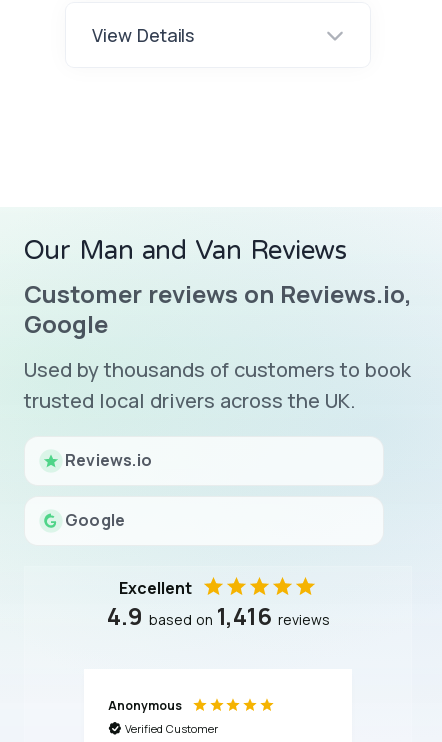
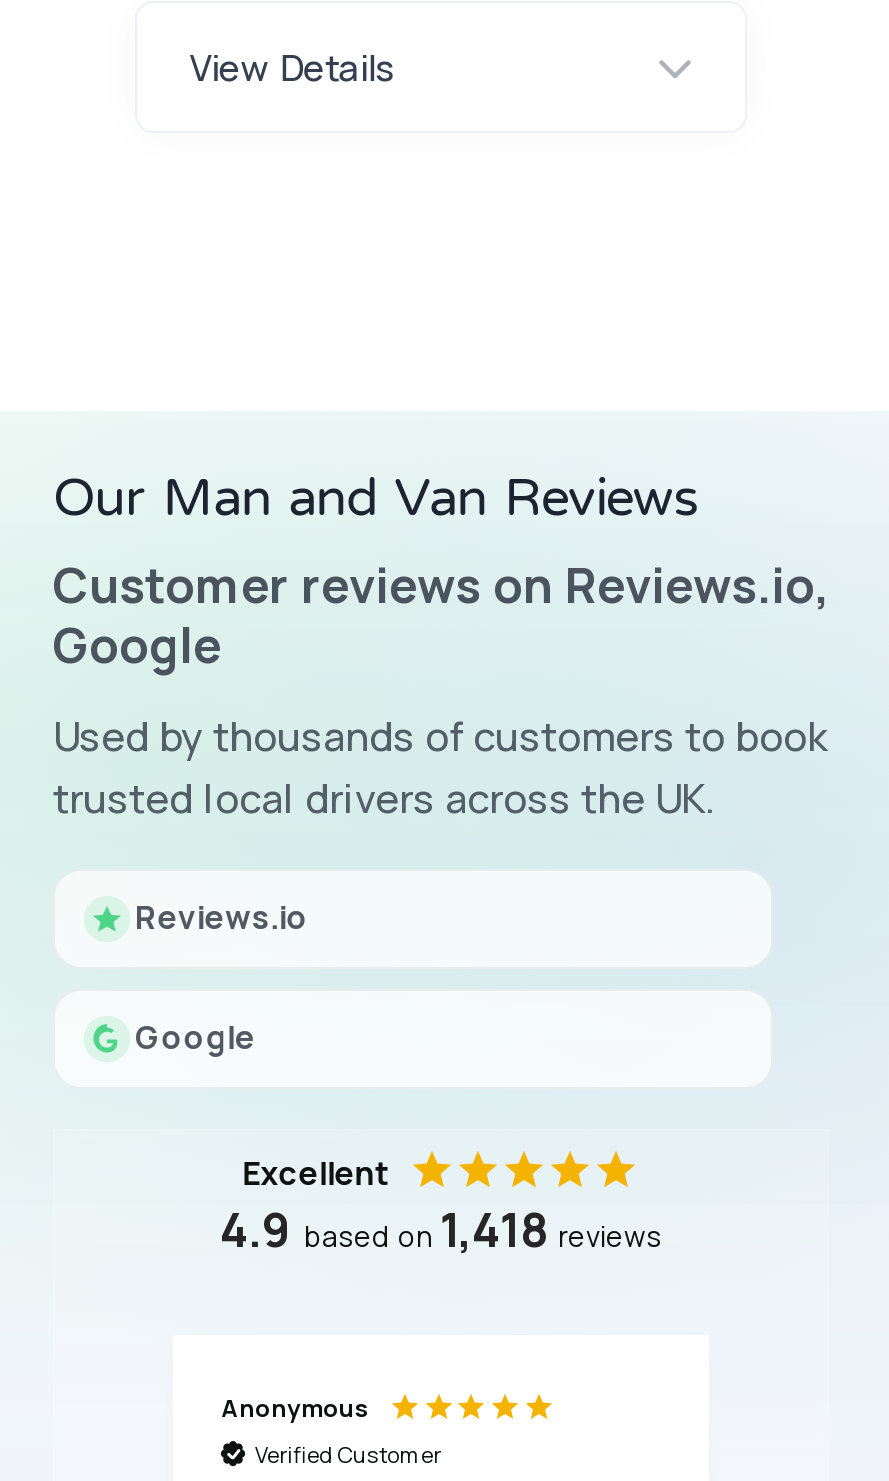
[106,600,329,632] 4.9 based on 1,416 reviews -> [220,1197,662,1261] 4.9 based on 1,418 reviews

